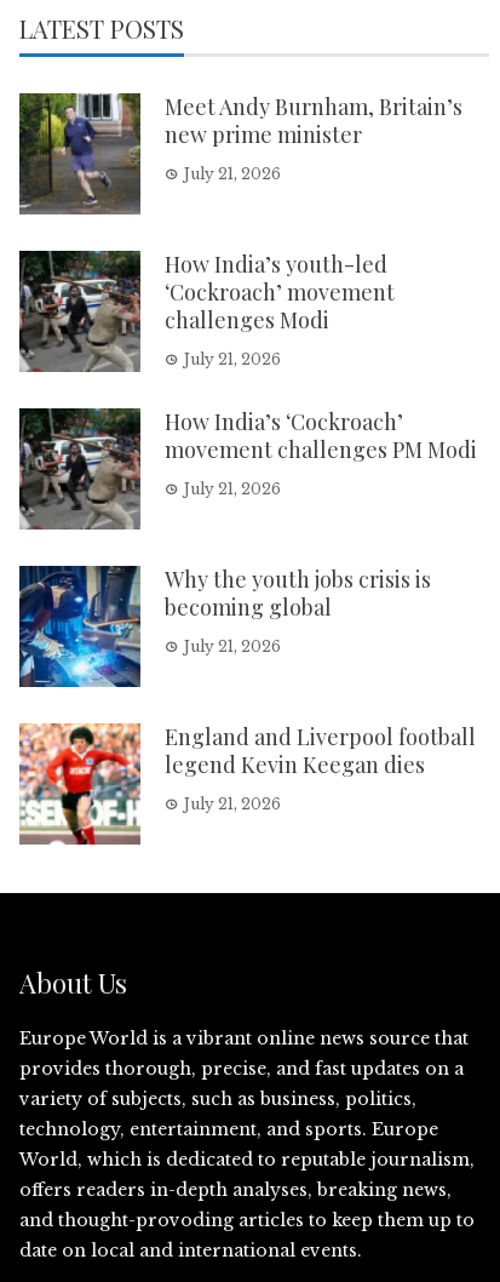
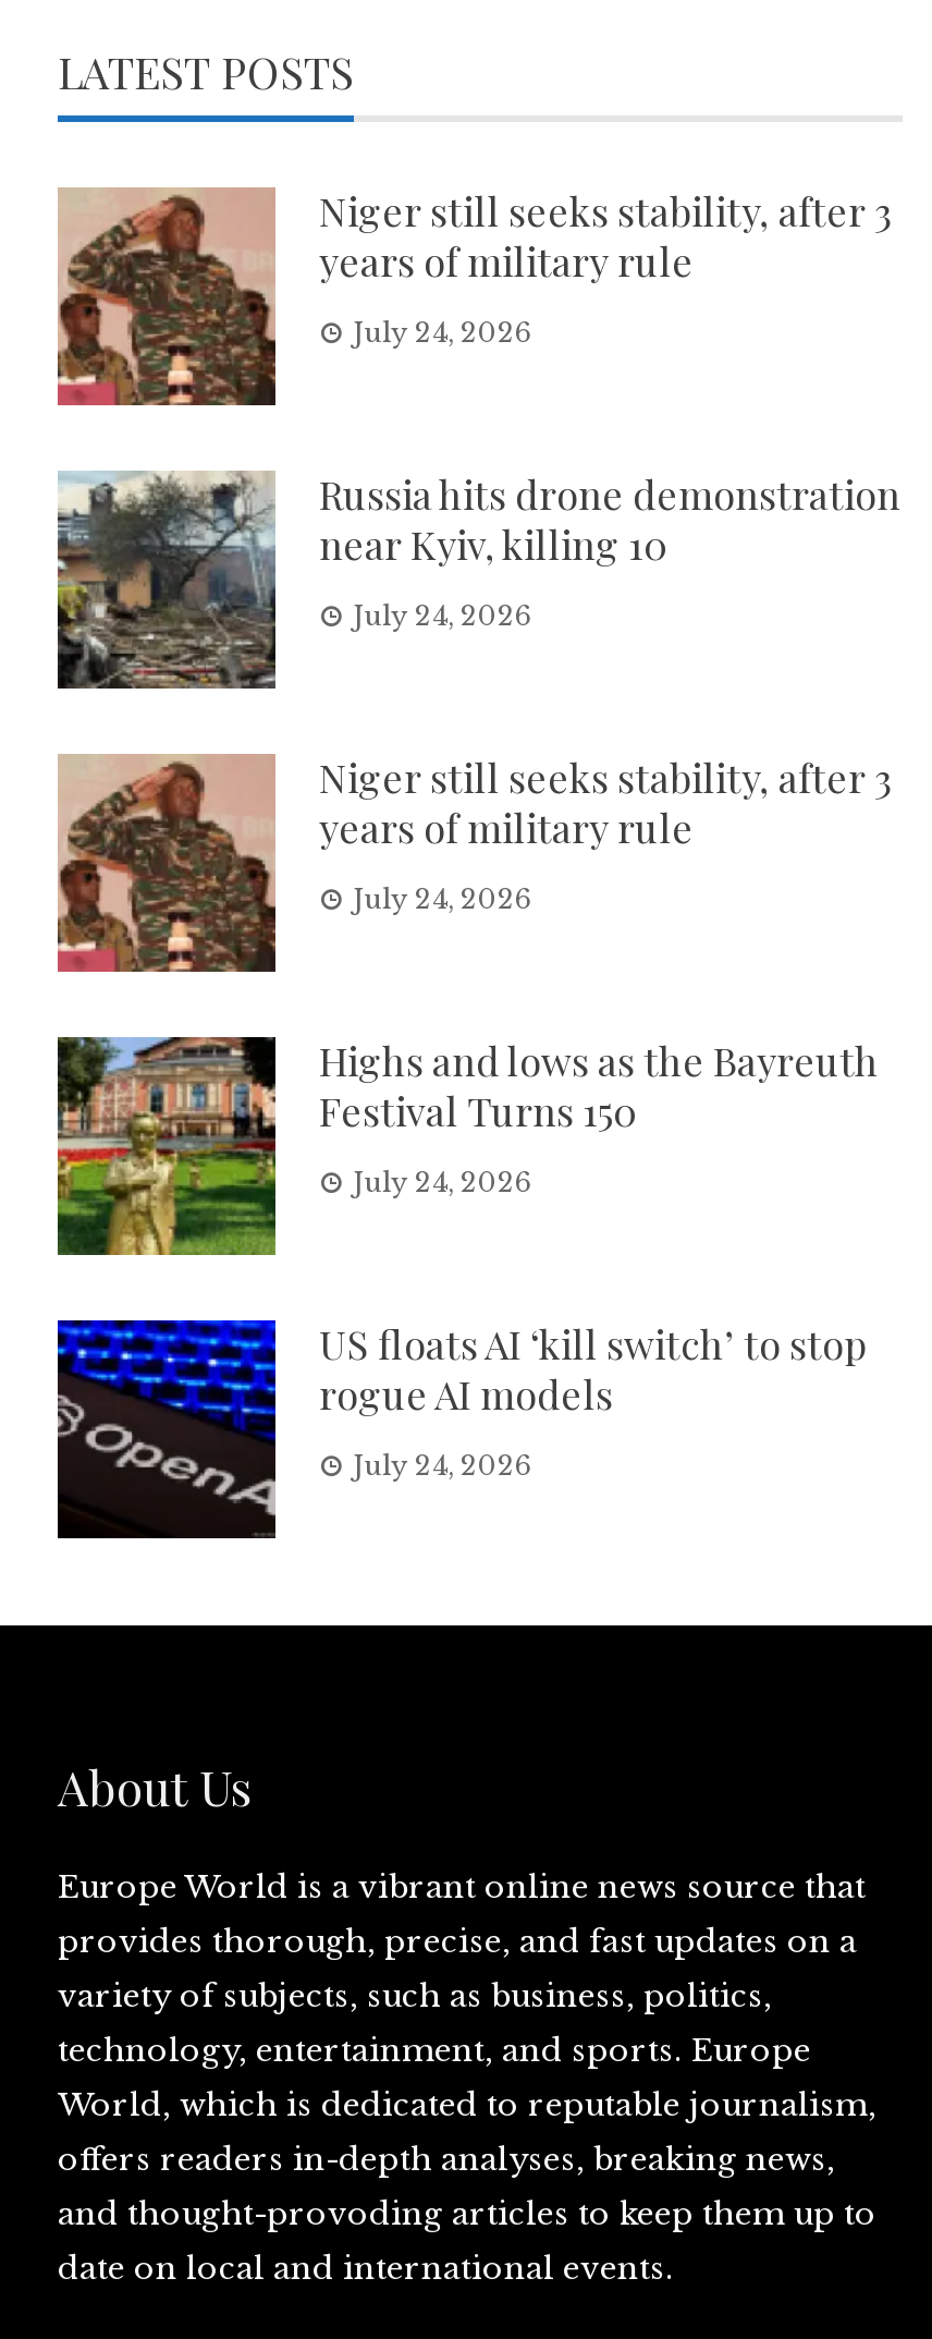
[18,92,462,214] [image] | Meet Andy Burnham, Britain’s | new prime minister -> [58,185,892,405] [image] | Niger still seeks stability, after 3 | years of military rule
[184,165,281,183] July 21, 2026 -> [354,316,532,349] July 24, 2026
[18,250,395,372] [image] | How India’s youth-led | ‘Cockroach’ movement | challenges Modi -> [56,468,900,689] [image] | Russia hits drone demonstration | near Kyiv, killing 10
[184,350,281,368] July 21, 2026 -> [354,599,532,632] July 24, 2026
[18,407,477,530] [image] | How India’s ‘Cockroach’ | movement challenges PM Modi -> [56,752,892,972] [image] | Niger still seeks stability, after 3 | years of military rule
[184,480,281,498] July 21, 2026 -> [354,882,532,915] July 24, 2026
[18,565,431,688] [image] | Why the youth jobs crisis is | becoming global -> [56,1035,879,1257] [image] | Highs and lows as the Bayreuth | Festival Turns 150
[184,637,281,656] July 21, 2026 -> [354,1166,532,1198] July 24, 2026
[18,722,476,846] [image] | England and Liverpool football | legend Kevin Keegan dies -> [56,1318,868,1540] [image] | US floats AI ‘kill switch’ to stop | rogue AI models
[184,795,281,813] July 21, 2026 -> [354,1449,532,1482] July 24, 2026

